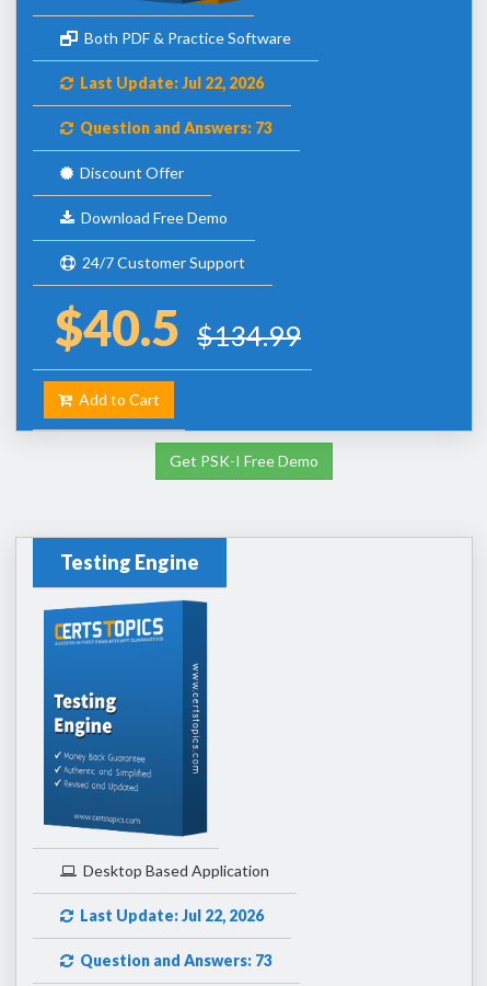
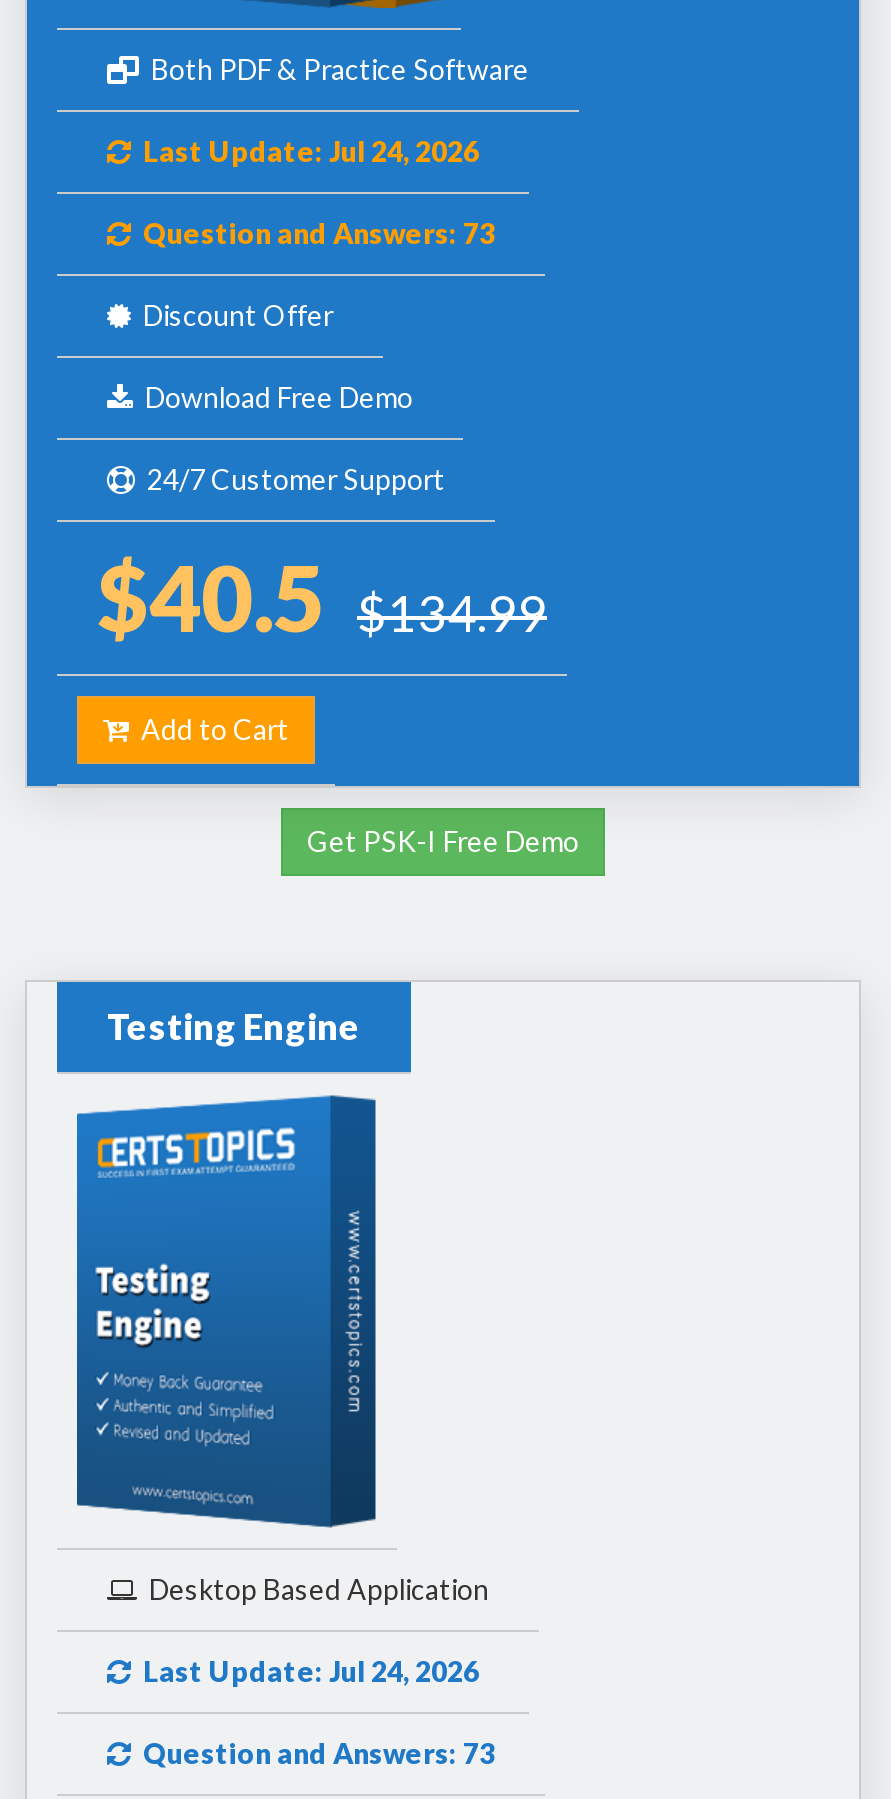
[73,73,264,92] Last Update: Jul 22, 2026 -> [131,133,479,167] Last Update: Jul 24, 2026
[73,906,264,925] Last Update: Jul 22, 2026 -> [131,1654,479,1688] Last Update: Jul 24, 2026

